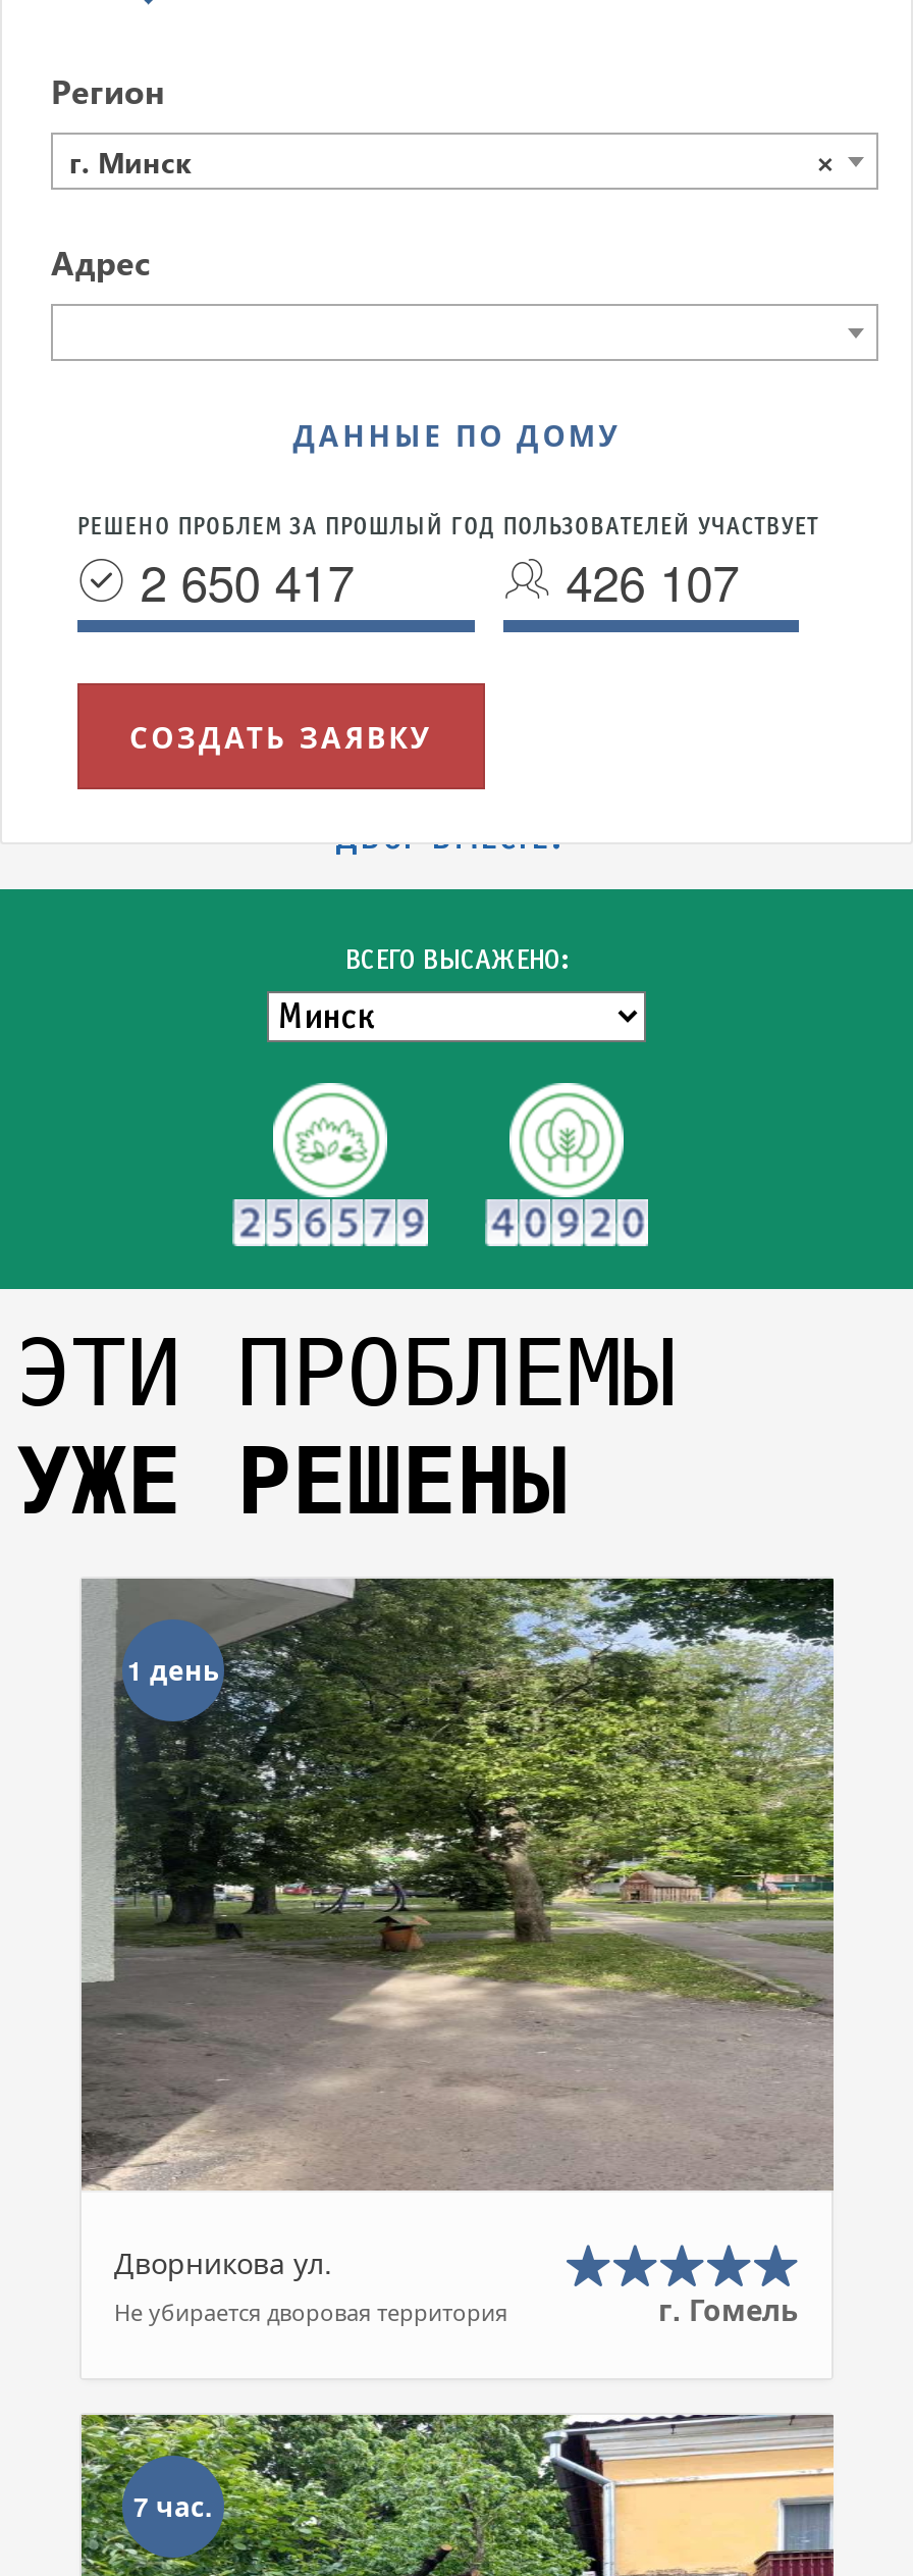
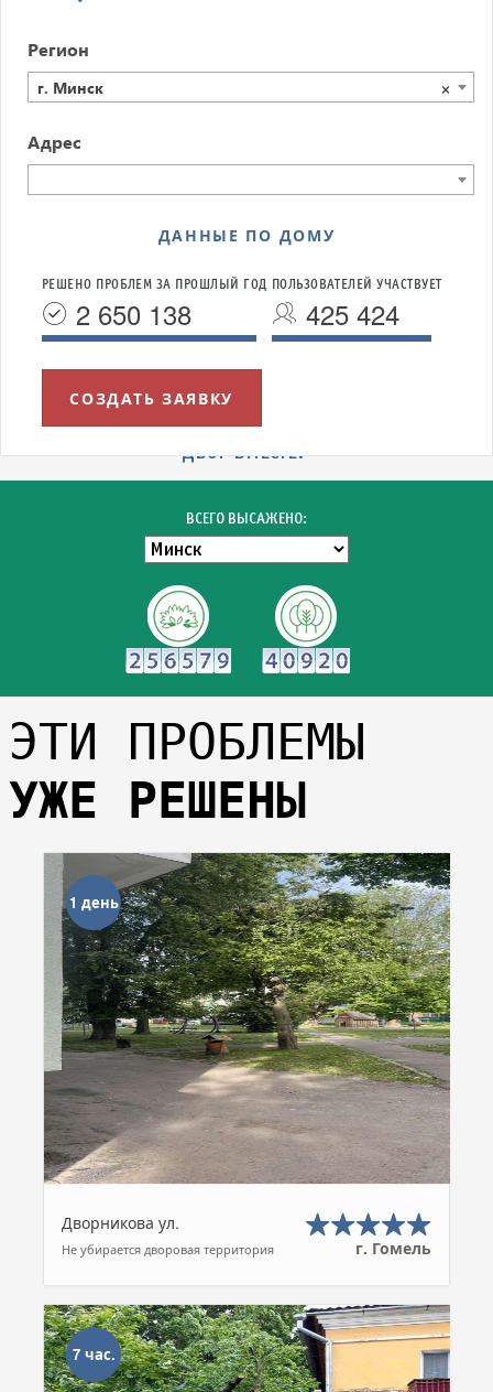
[126,544,354,615] 2 650 417 -> [68,294,191,333] 2 650 138
[551,544,739,615] 426 107 -> [298,294,399,333] 425 424

